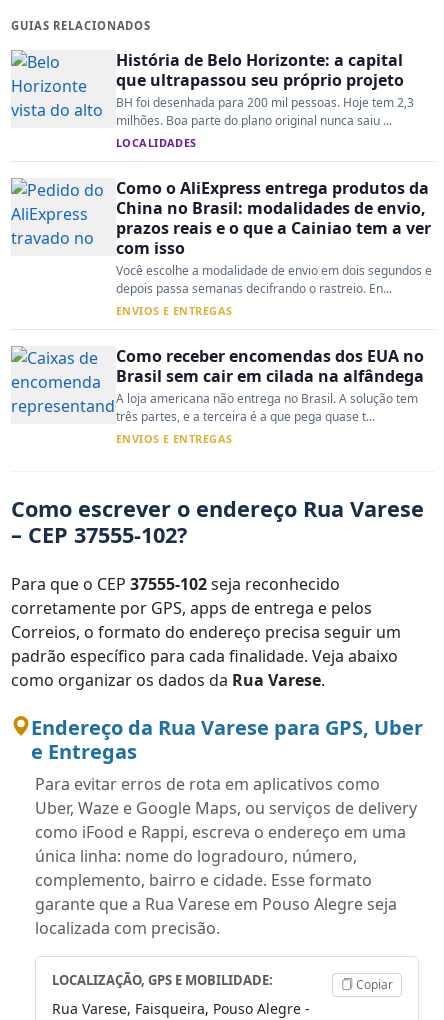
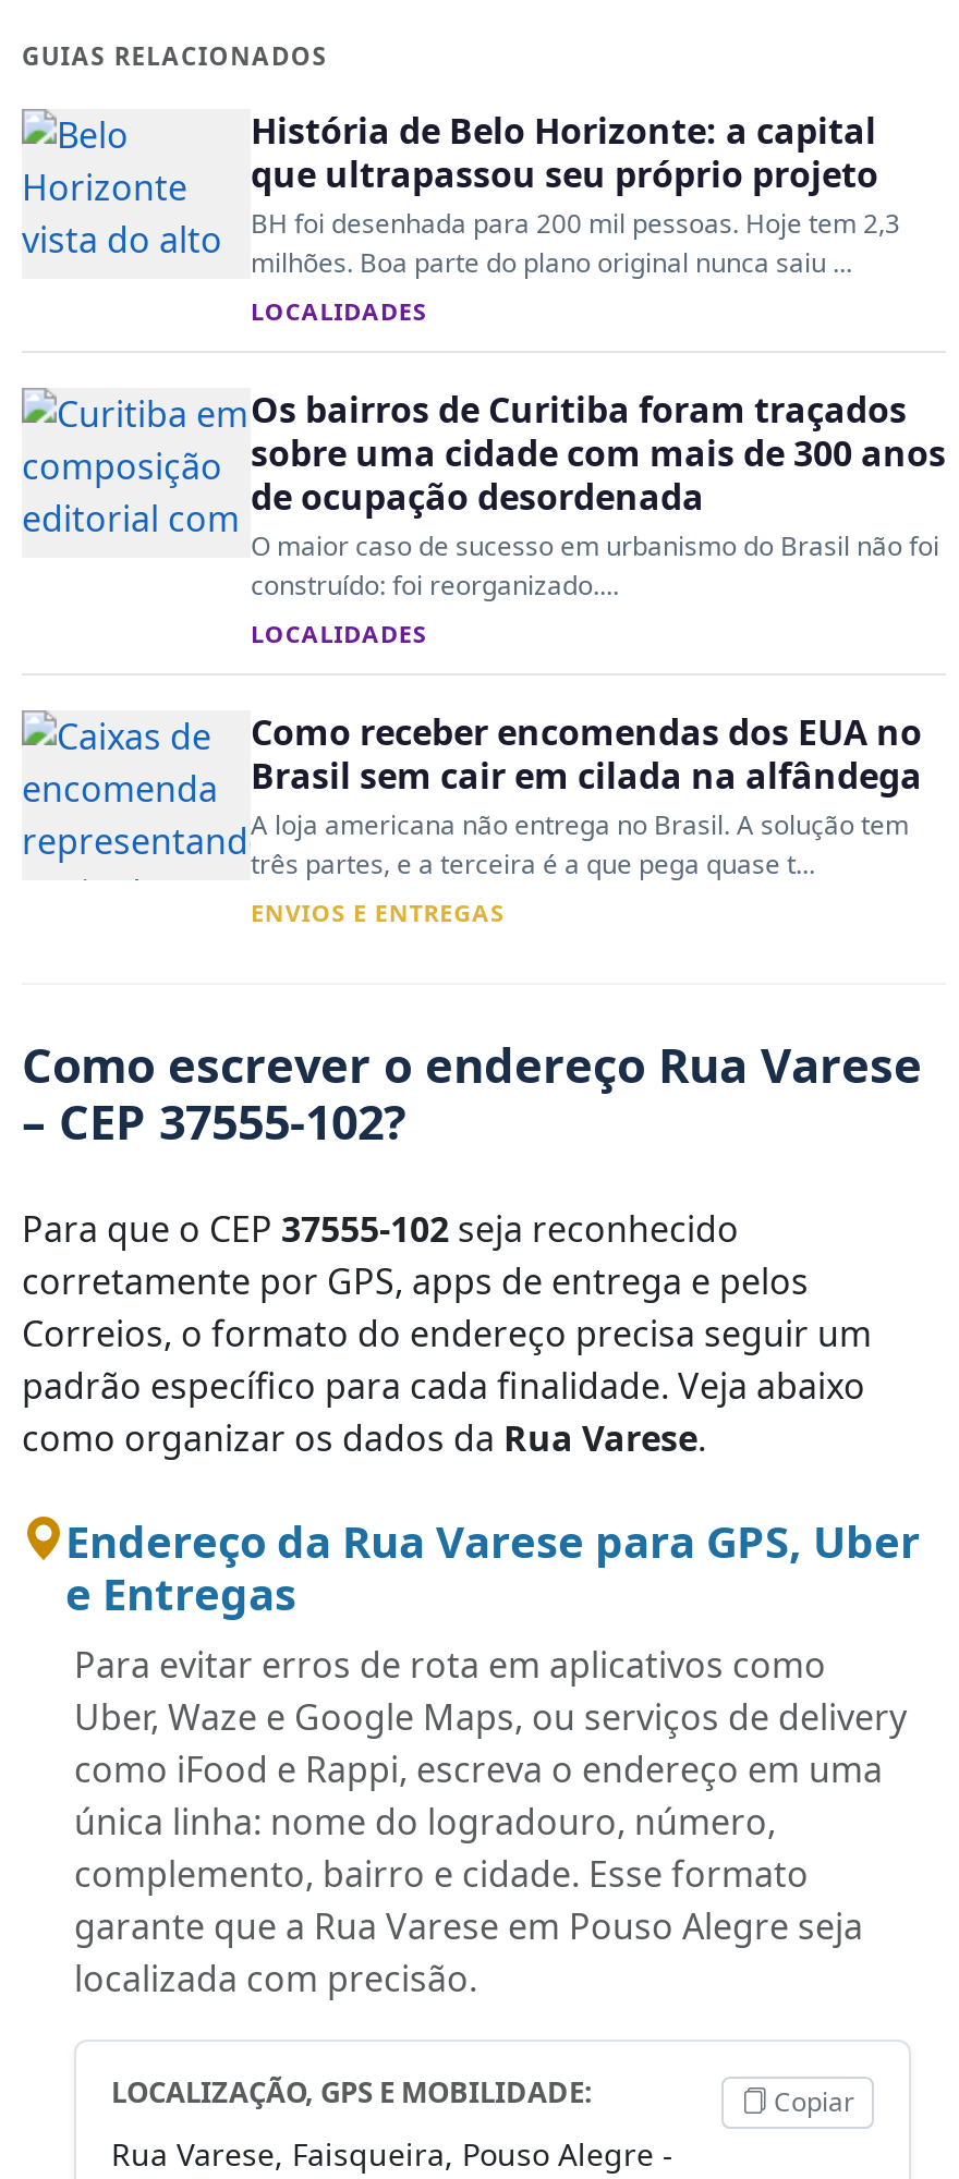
[116,177,432,318] Como o AliExpress entrega produtos da | China no Brasil: modalidades de envio, | prazos reais e o que a Cainiao tem a ver | com isso | Você escolhe a modalidade de envio em dois segundos e | depois passa semanas decifrando o rastreio. En... | ENVIOS E ENTREGAS -> [251,385,946,649] Os bairros de Curitiba foram traçados | sobre uma cidade com mais de 300 anos | de ocupação desordenada | O maior caso de sucesso em urbanismo do Brasil não foi | construído: foi reorganizado.... | LOCALIDADES

